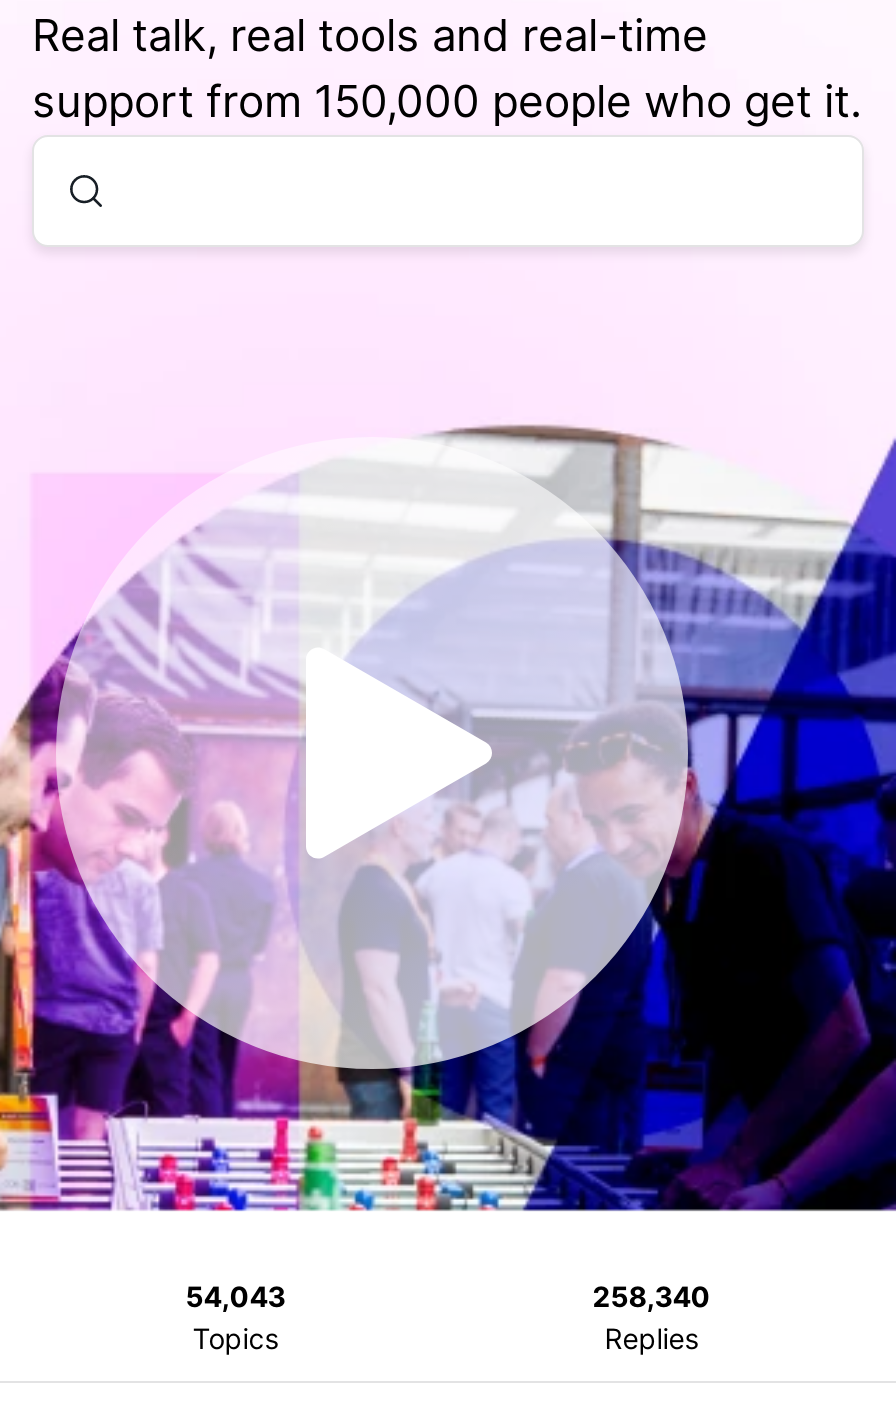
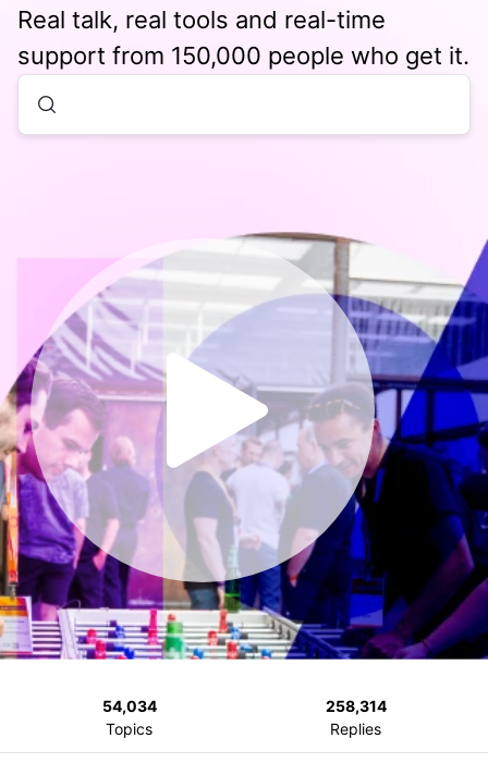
[186,1279,286,1313] 54,043 -> [102,697,156,715] 54,034
[592,1279,710,1313] 258,340 -> [325,697,386,715] 258,314

